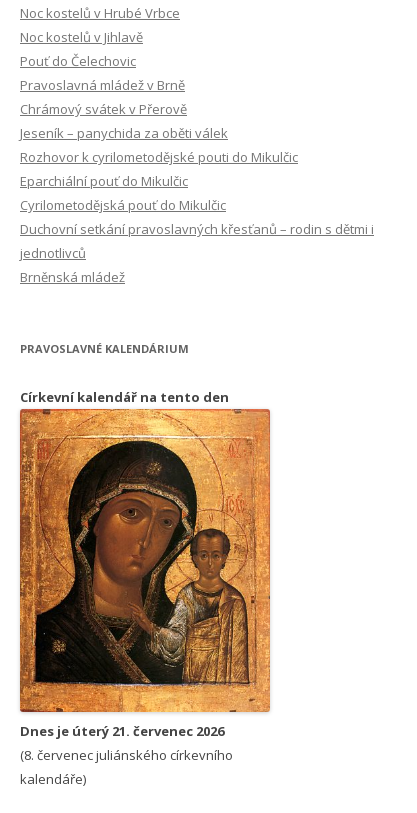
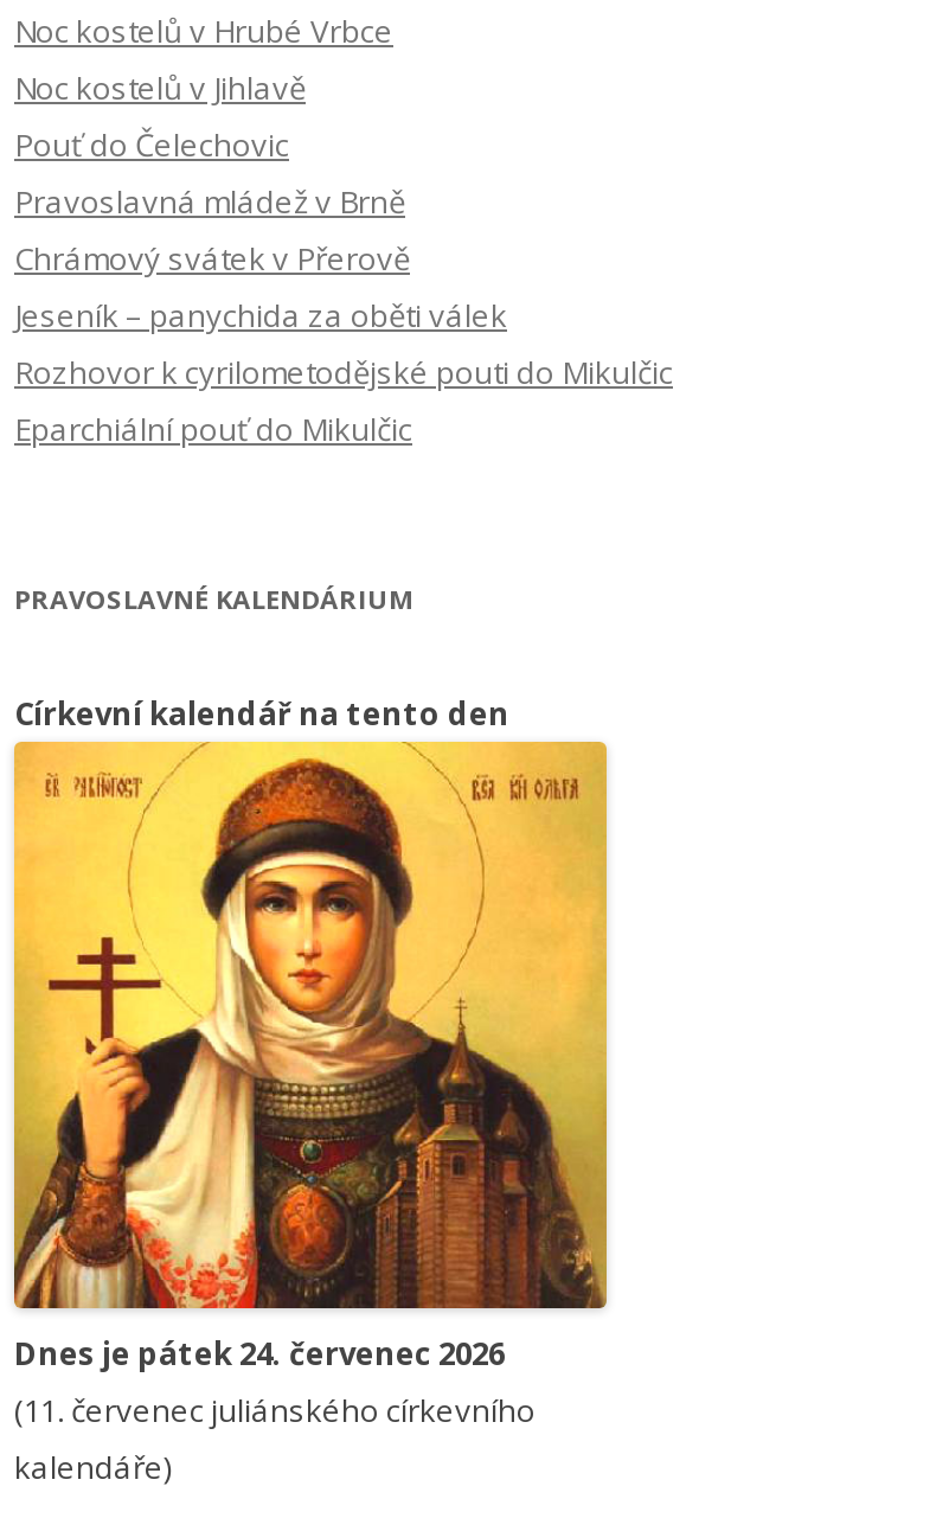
[20,196,374,286] Cyrilometodějská pouť do Mikulčic | Duchovní setkání pravoslavných křesťanů – rodin s dětmi i | jednotlivců | Brněnská mládež -> none
[19,408,270,740] [image] | Dnes je úterý 21. červenec 2026 -> [12,739,607,1375] [image] | Dnes je pátek 24. červenec 2026
[20,746,233,764] (8. červenec juliánského církevního -> [14,1389,536,1431] (11. červenec juliánského církevního

